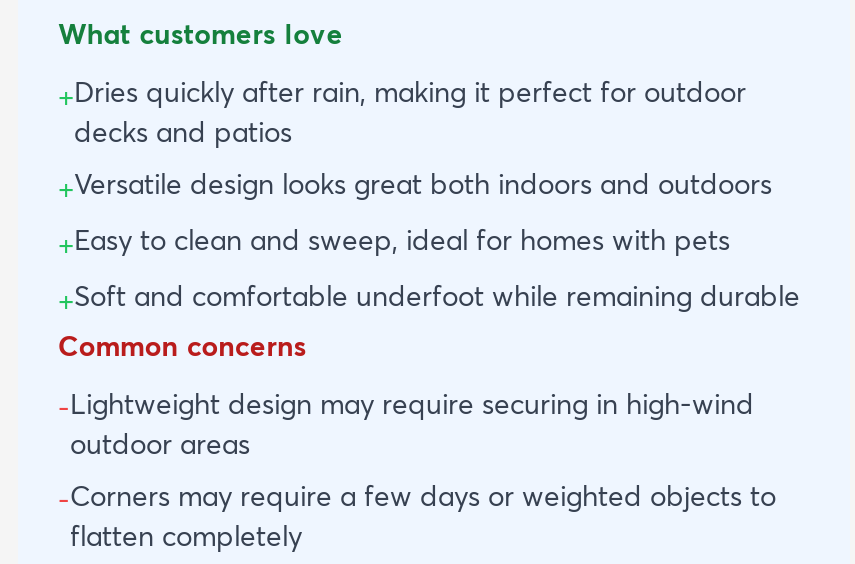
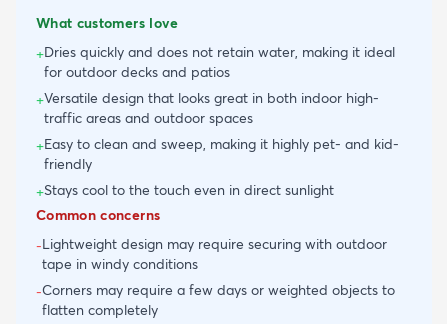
[58,75,800,319] +Dries quickly after rain, making it perfect for outdoor | decks and patios | +Versatile design looks great both indoors and outdoors | +Easy to clean and sweep, ideal for homes with pets | +Soft and comfortable underfoot while remaining durable -> [36,43,399,201] +Dries quickly and does not retain water, making it ideal | for outdoor decks and patios | +Versatile design that looks great in both indoor high- | traffic areas and outdoor spaces | +Easy to clean and sweep, making it highly pet- and kid- | friendly | +Stays cool to the touch even in direct sunlight
[58,387,754,463] -Lightweight design may require securing in high-wind | outdoor areas -> [36,235,387,273] -Lightweight design may require securing with outdoor | tape in windy conditions

